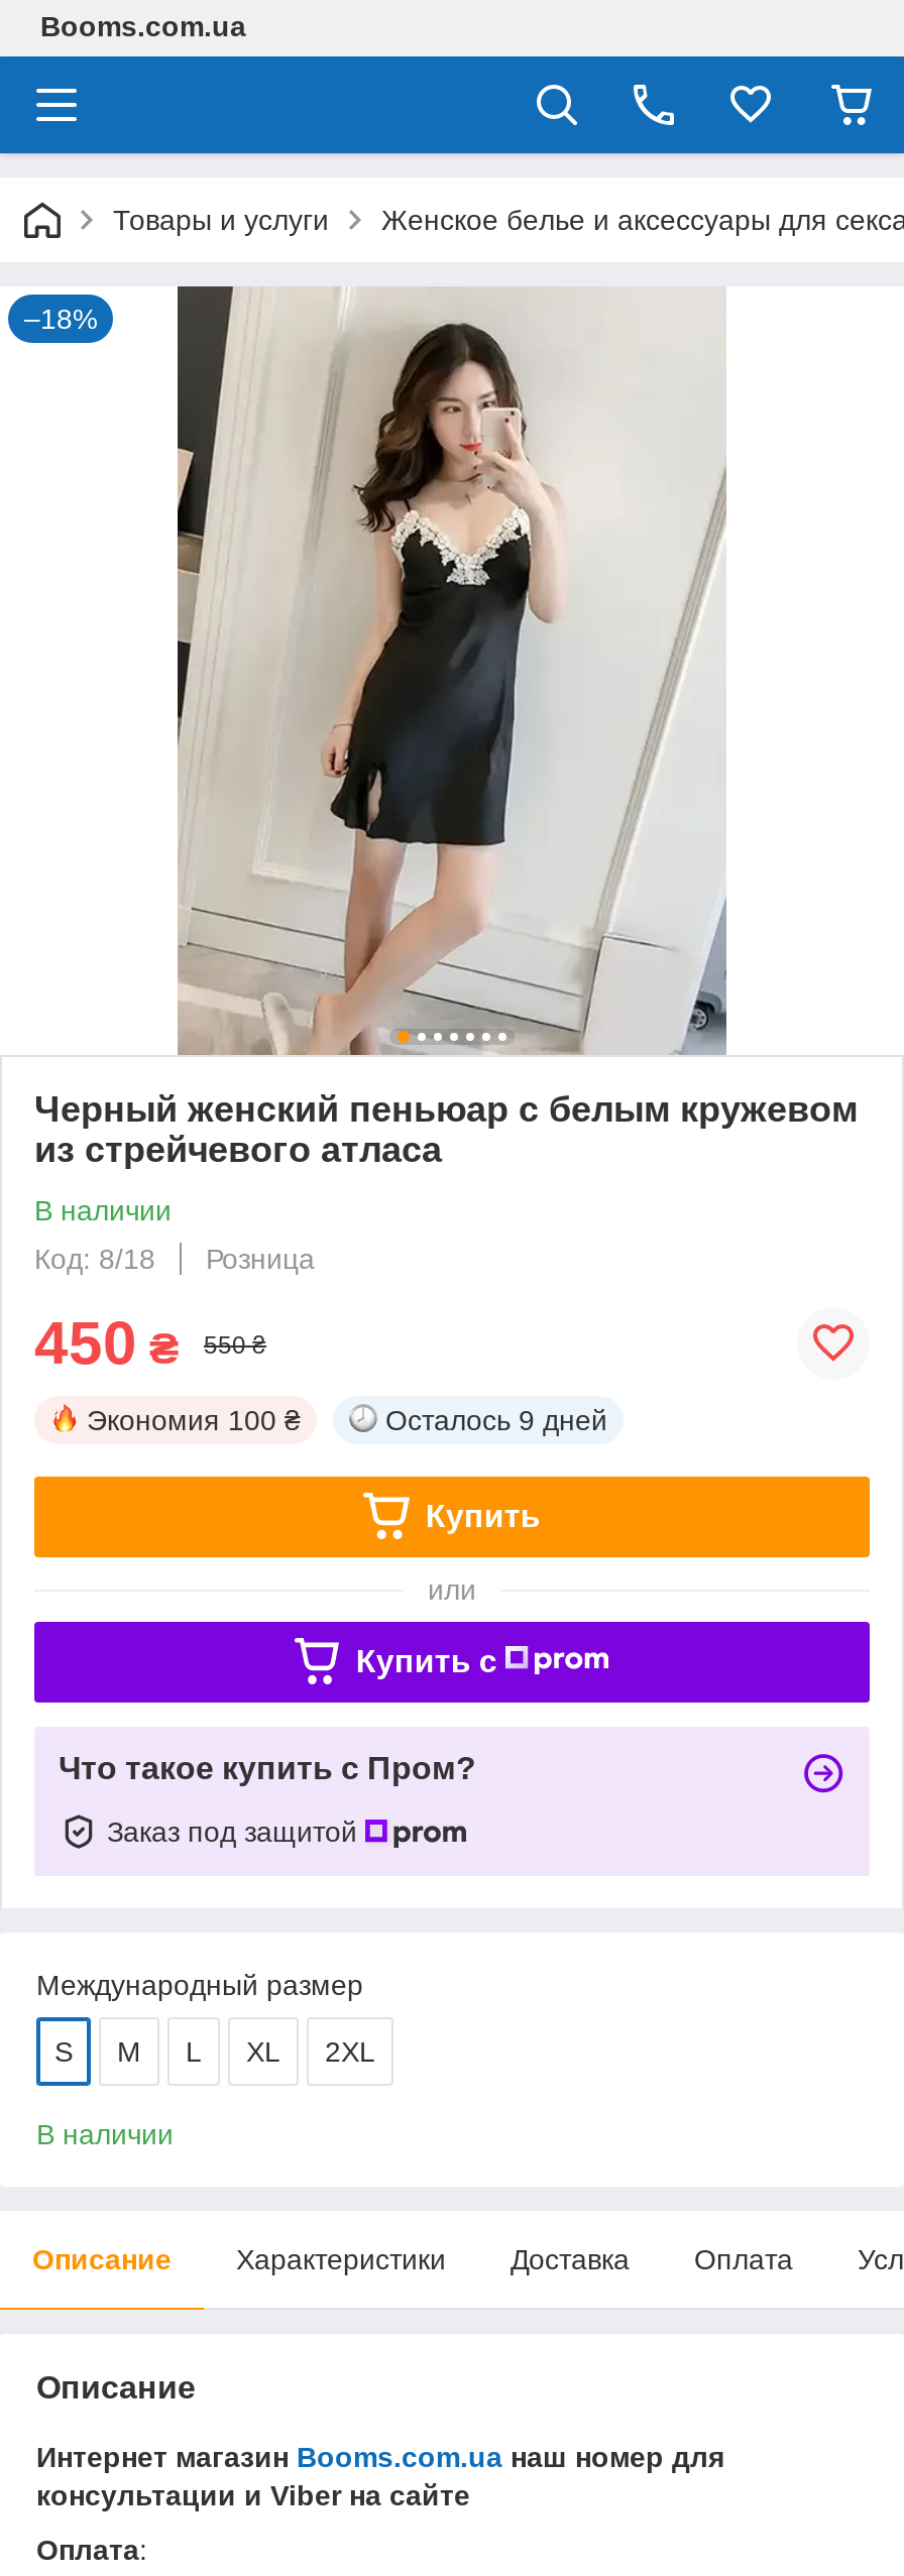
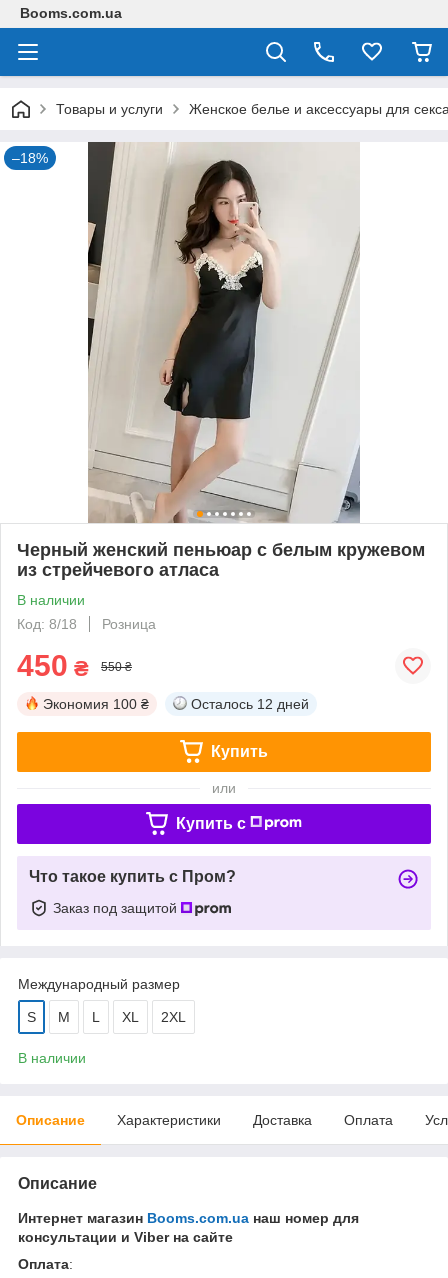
[385,1404,607,1436] Осталось 9 дней -> [191,696,309,712] Осталось 12 дней

